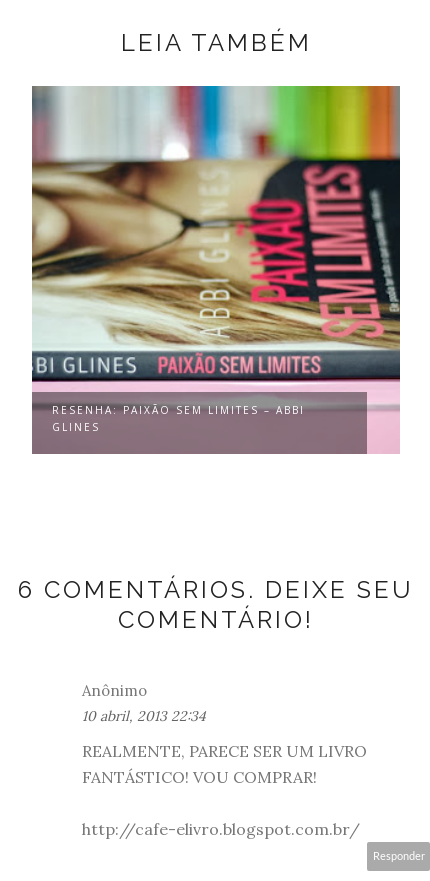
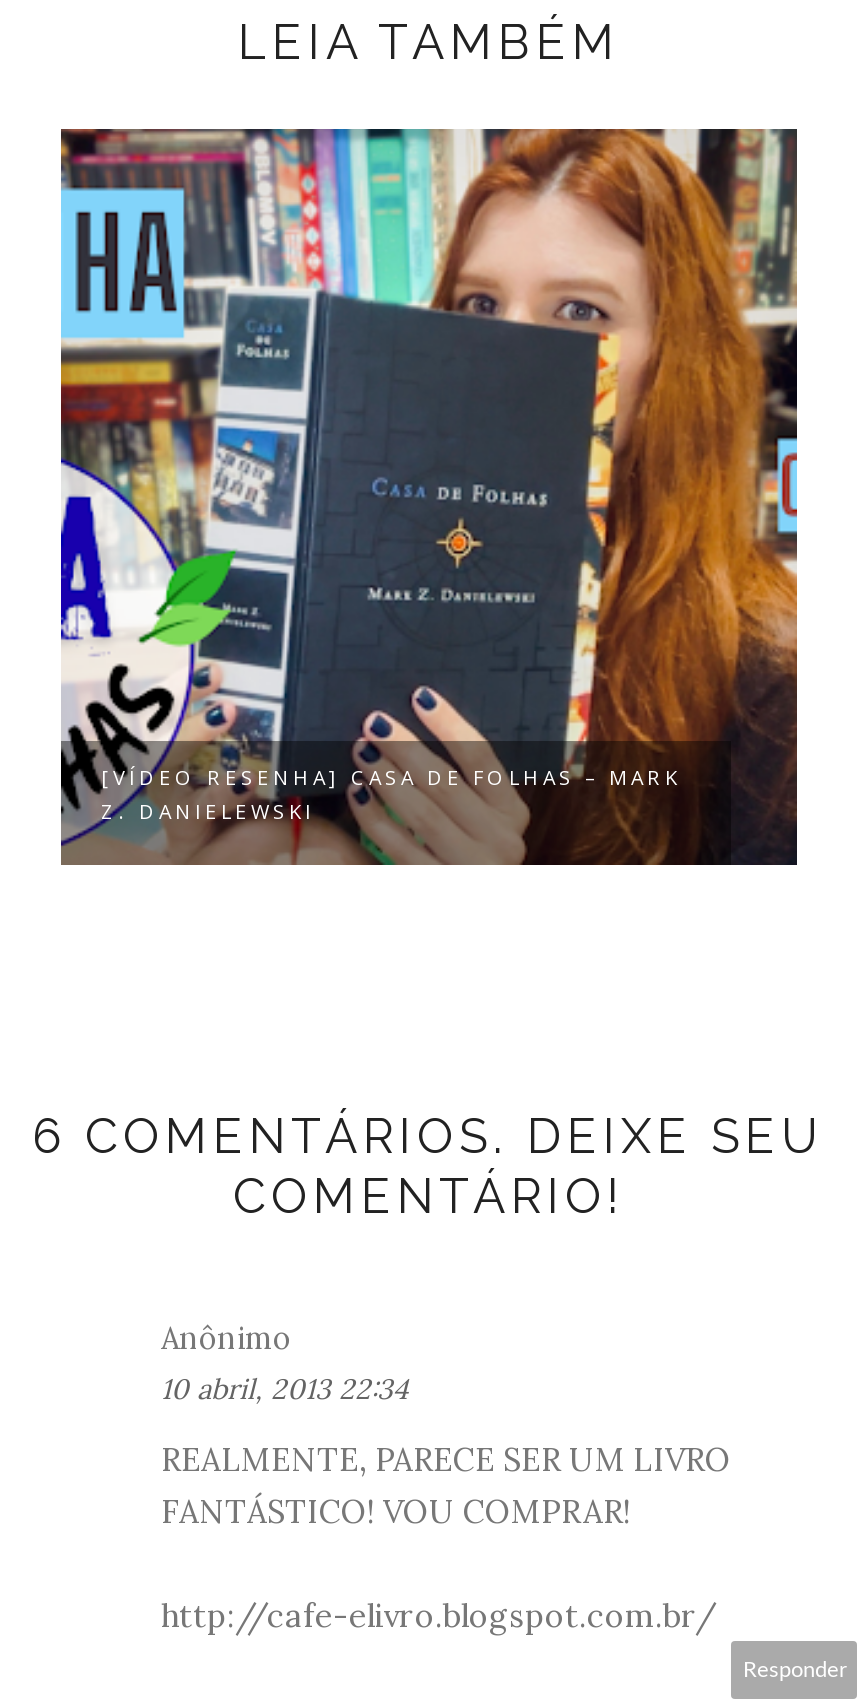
[31,85,401,455] [image] | RESENHA: PAIXÃO SEM LIMITES – ABBI | GLINES -> [59,127,799,867] [image] | [VÍDEO RESENHA] CASA DE FOLHAS – MARK | Z. DANIELEWSKI

